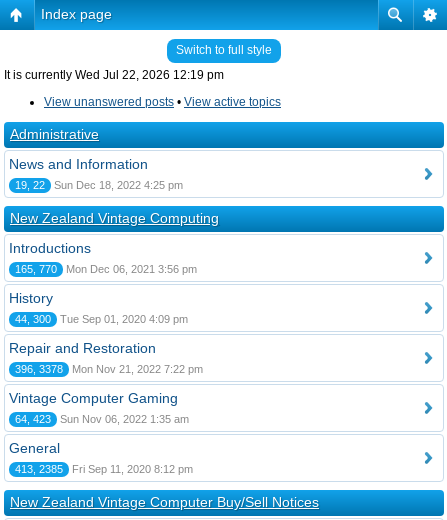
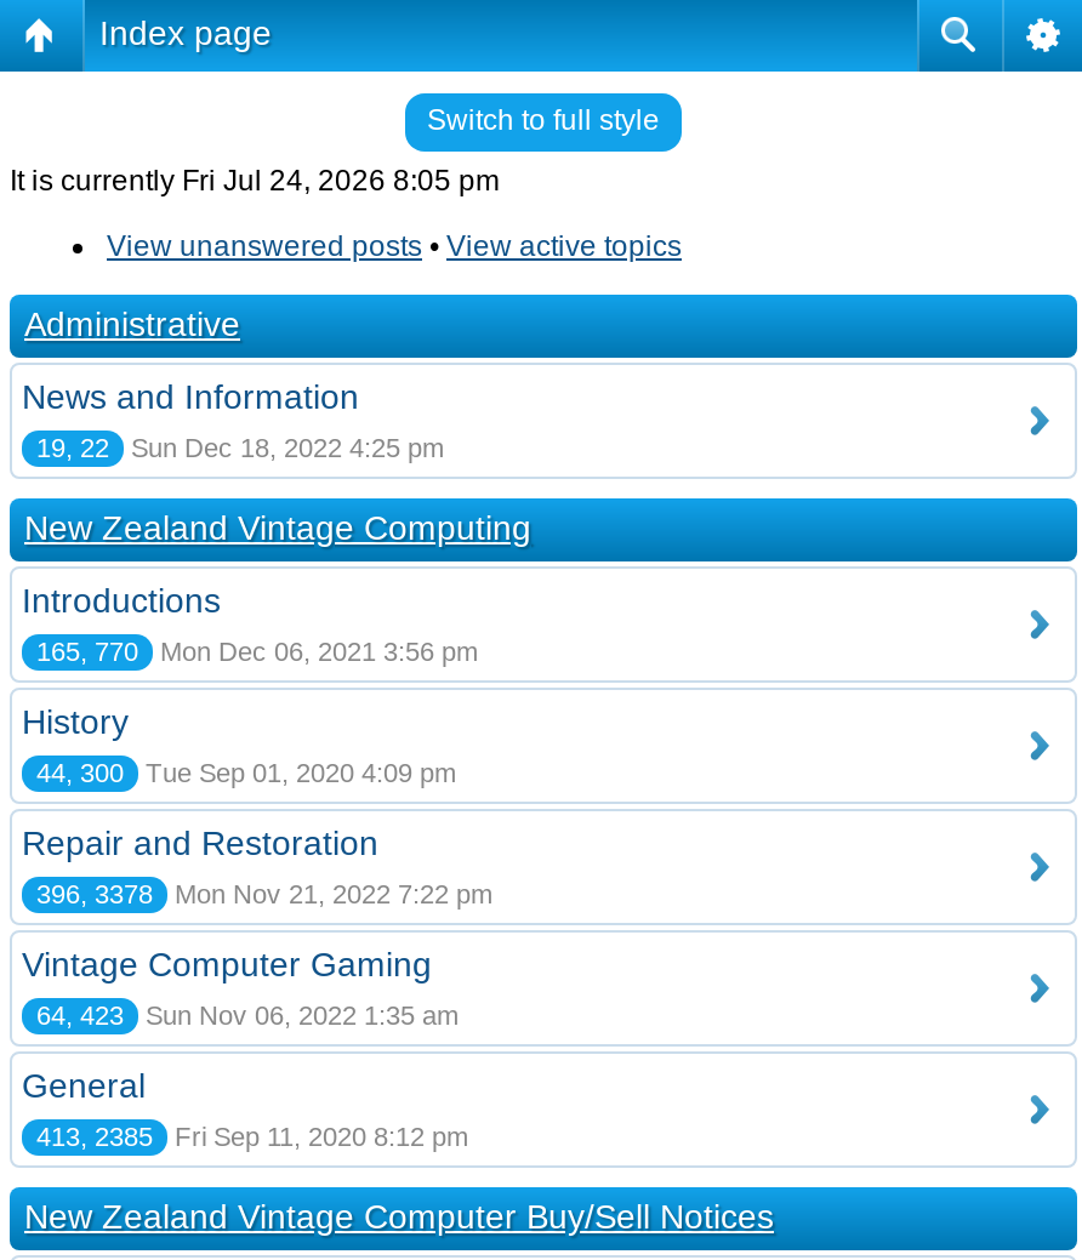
[4,68,224,82] It is currently Wed Jul 22, 2026 12:19 pm -> [10,164,500,198] It is currently Fri Jul 24, 2026 8:05 pm

